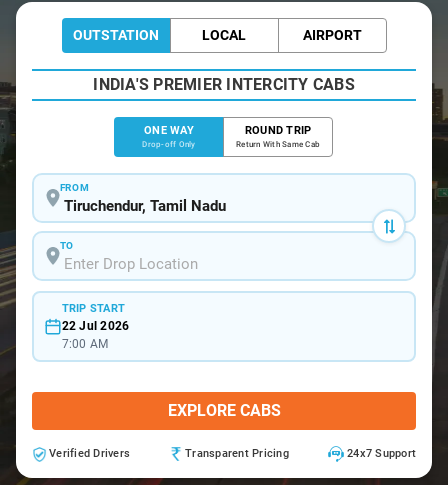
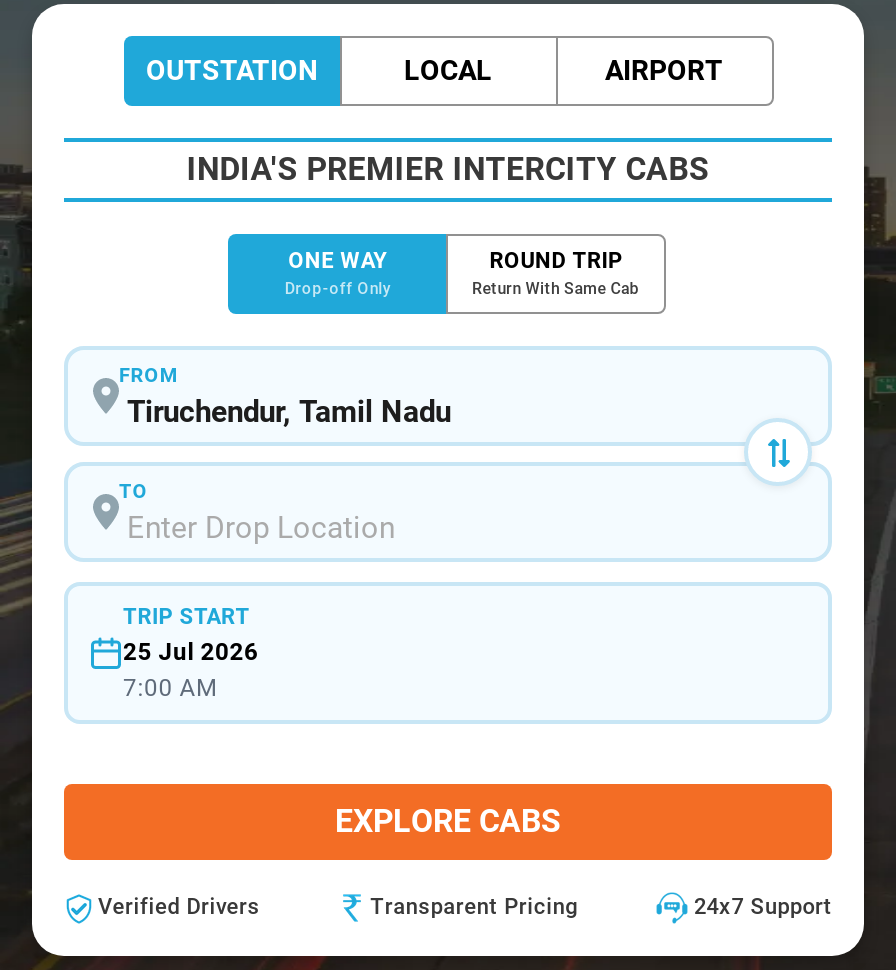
[61,318,129,332] 22 Jul 2026 -> [123,637,258,665] 25 Jul 2026

